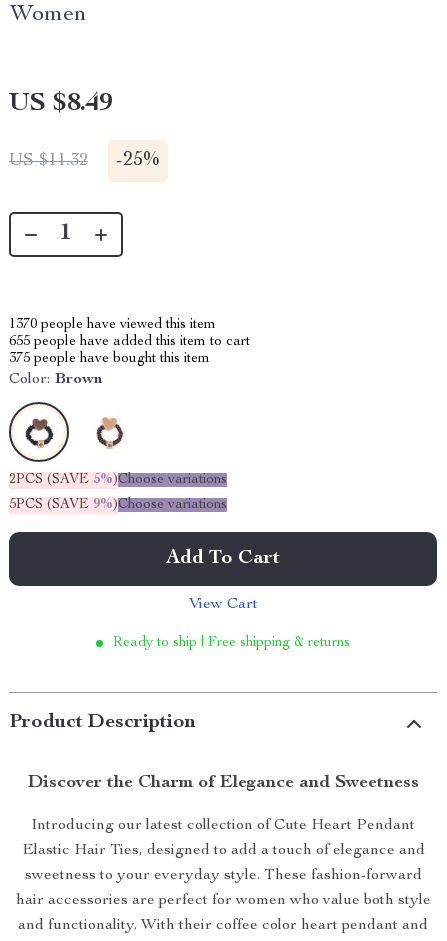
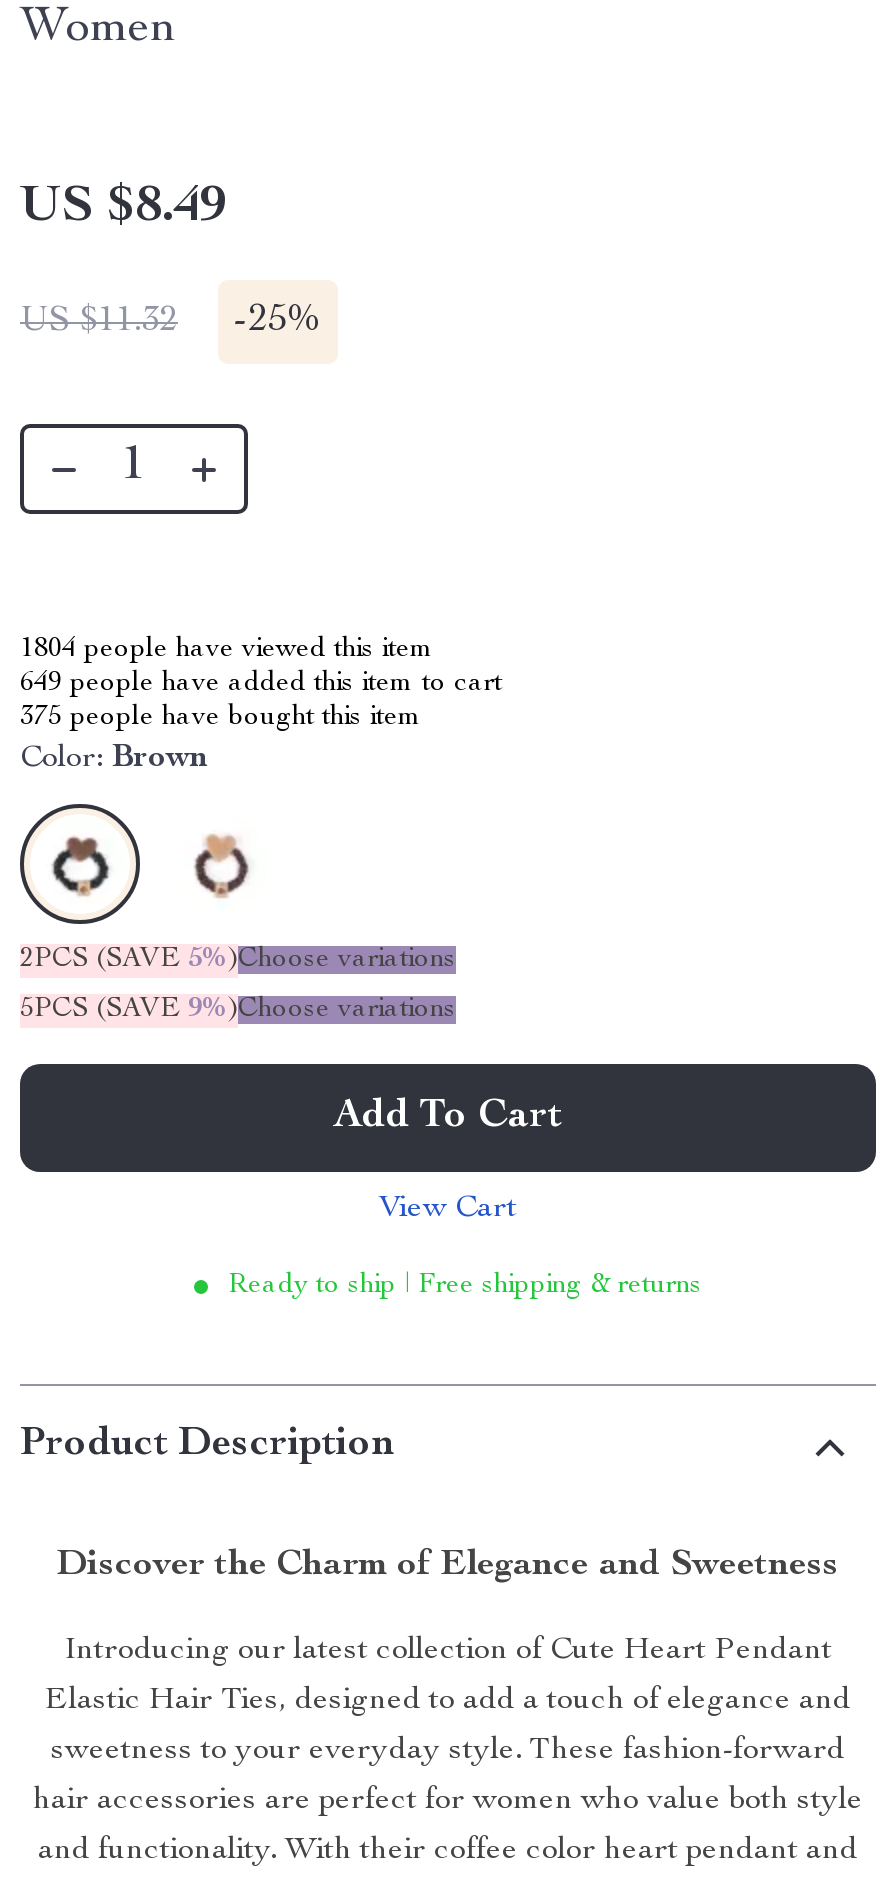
[9,318,216,332] 1370 people have viewed this item -> [20,636,434,664] 1804 people have viewed this item
[9,335,250,349] 655 people have added this item to cart -> [20,670,502,698] 649 people have added this item to cart

